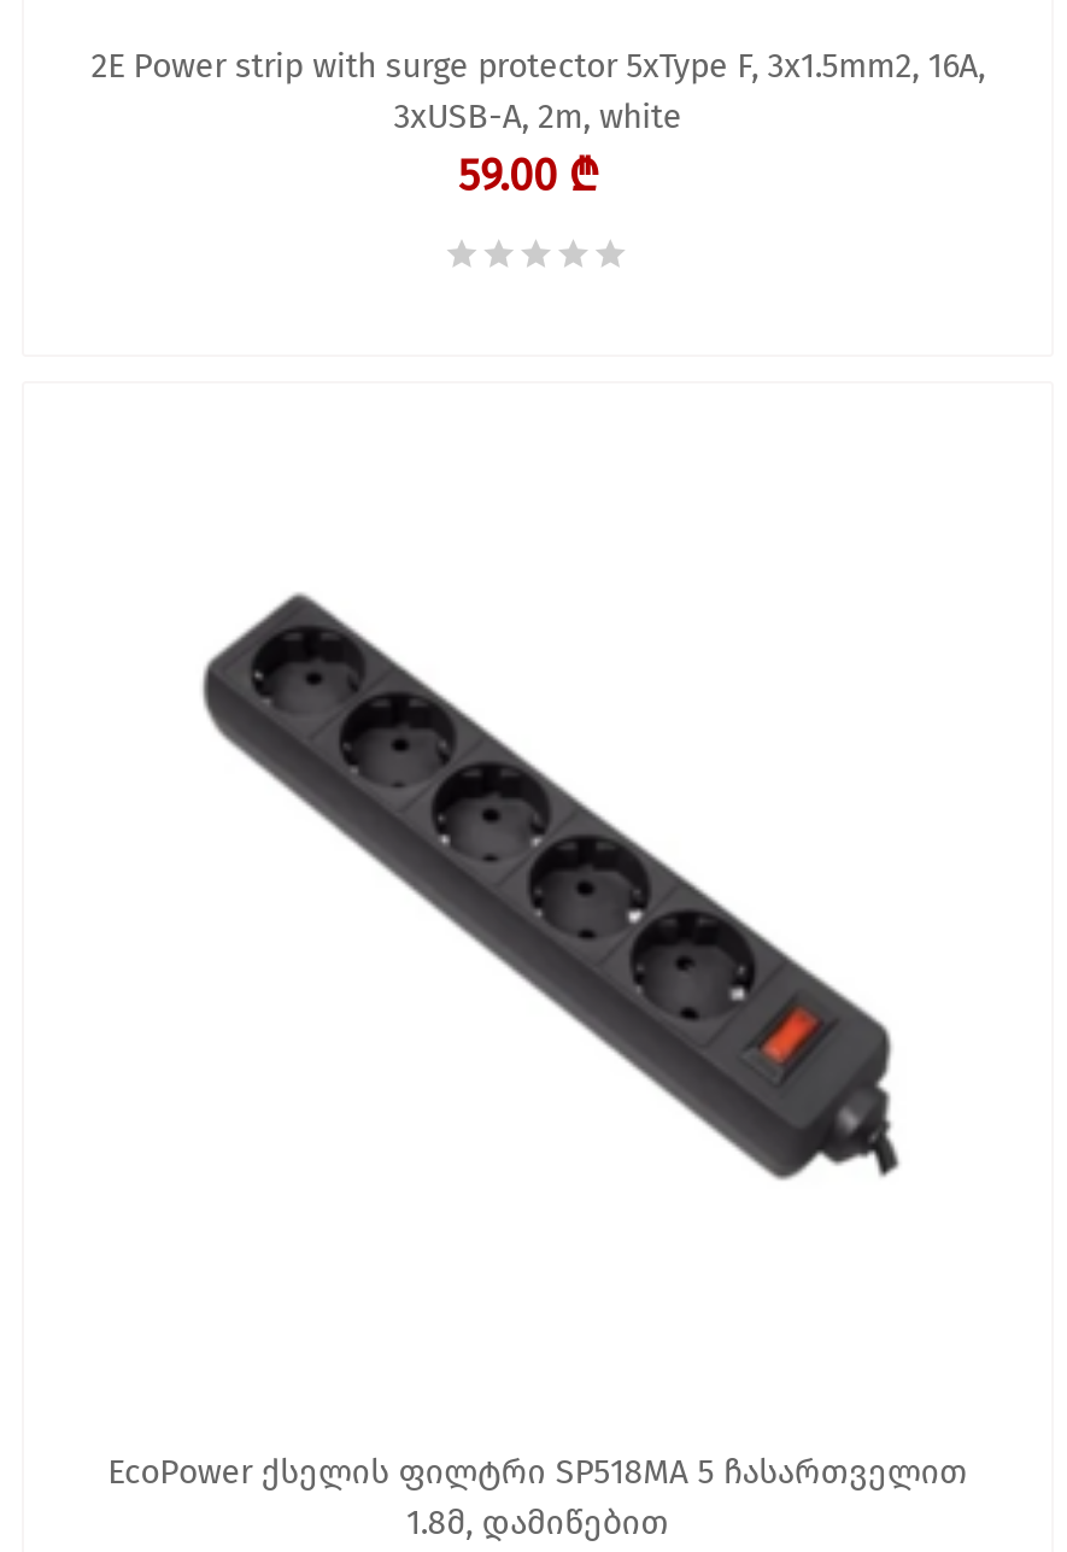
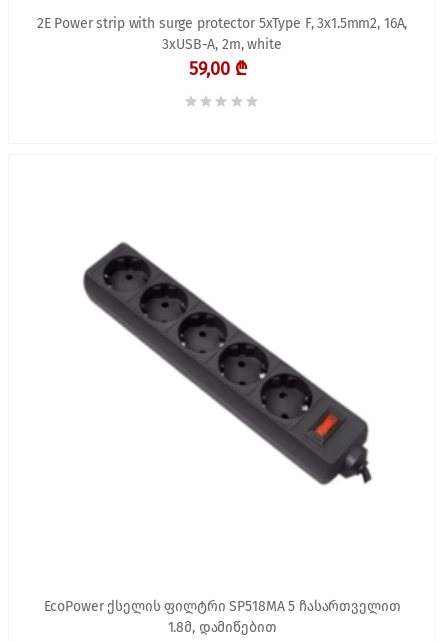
[458,157,598,201] 59.00 ₾ -> [189,61,247,79] 59,00 ₾

